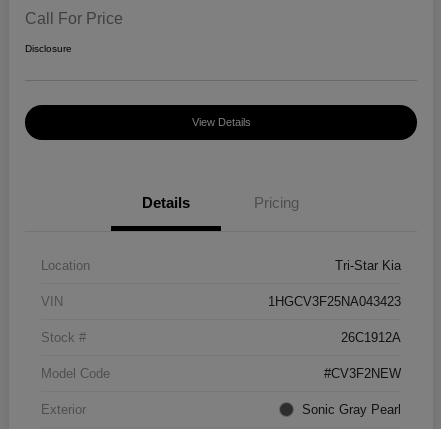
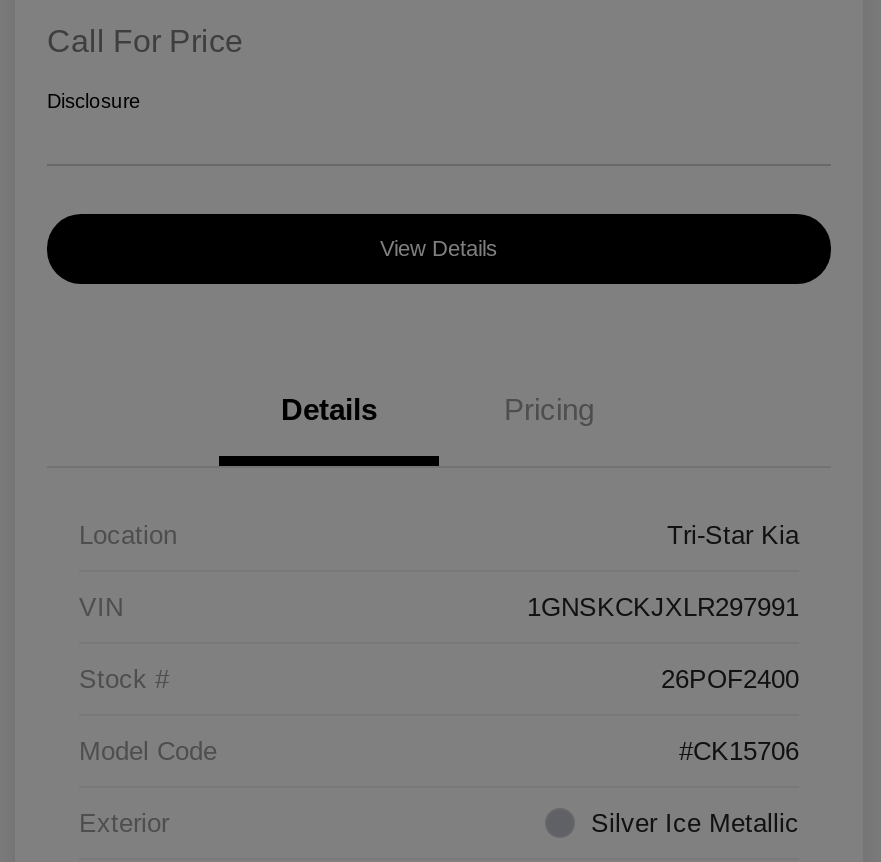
[268,294,401,309] 1HGCV3F25NA043423 -> [527,592,799,622] 1GNSKCKJXLR297991
[341,330,401,345] 26C1912A -> [661,664,799,694] 26POF2400
[324,366,401,381] #CV3F2NEW -> [679,736,799,766] #CK15706
[302,402,401,417] Sonic Gray Pearl -> [591,808,799,838] Silver Ice Metallic

